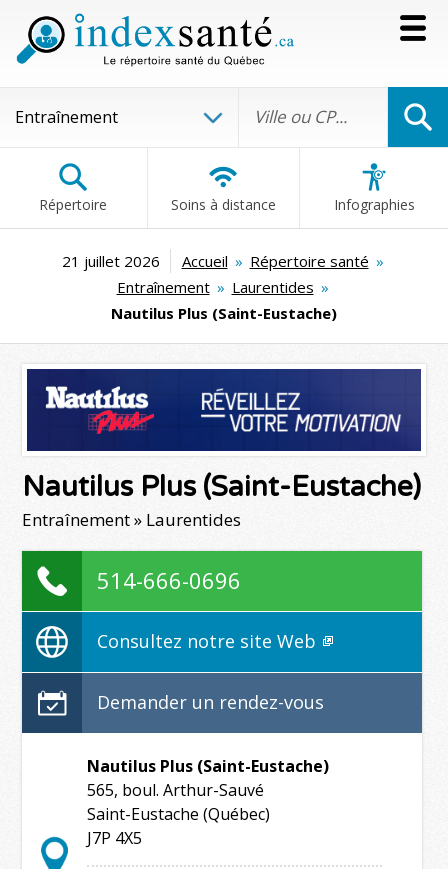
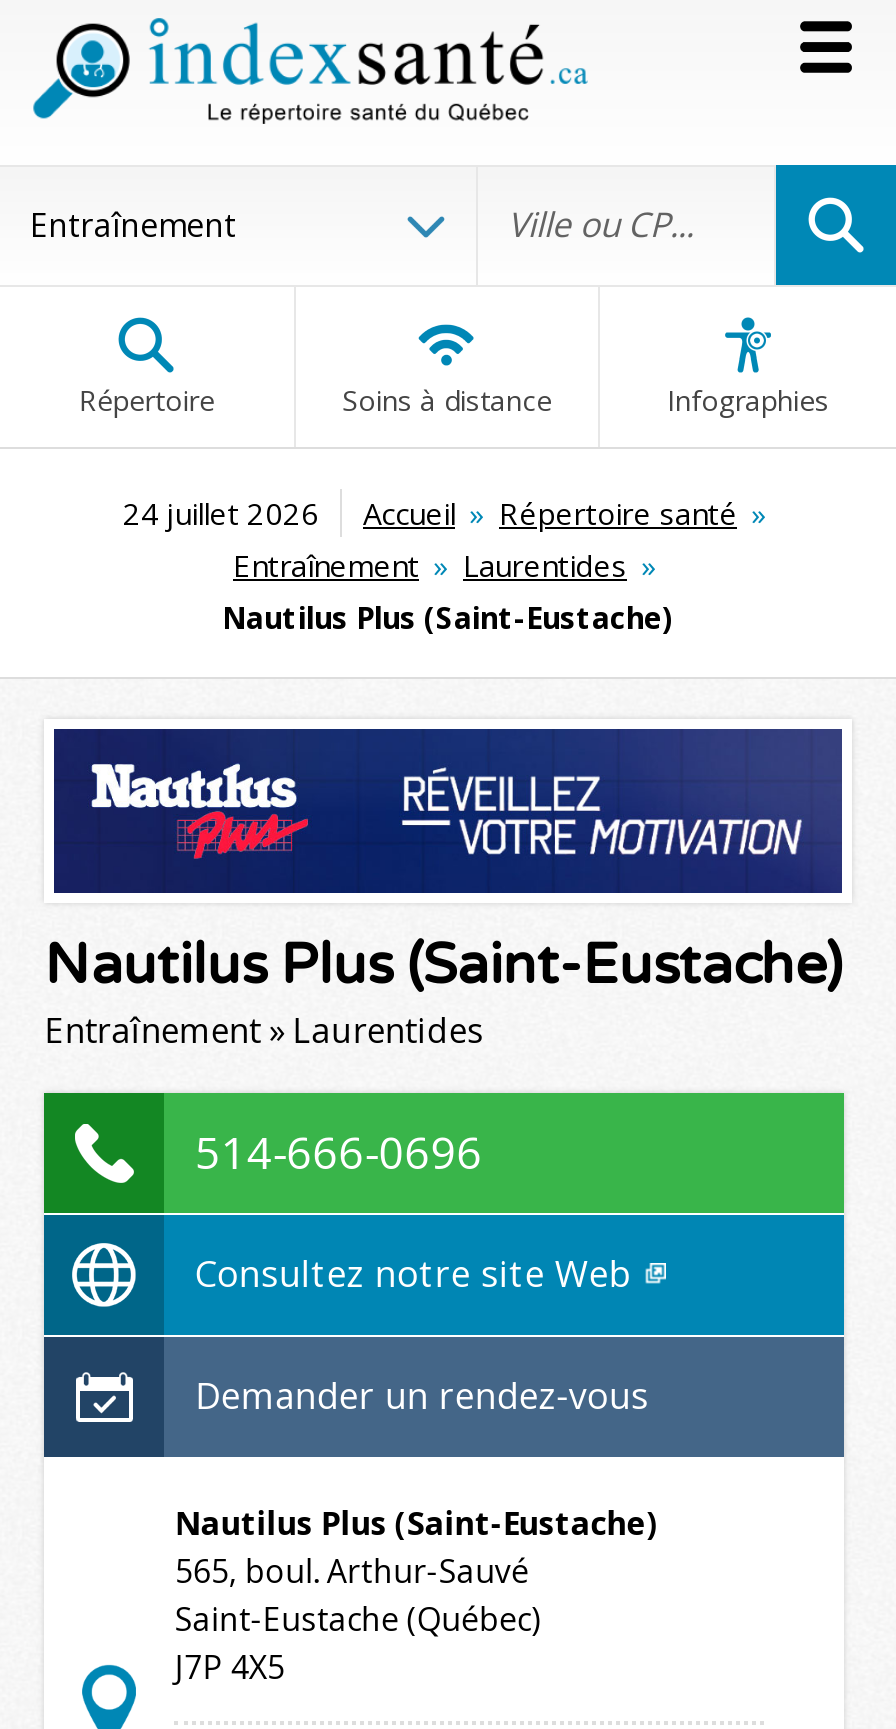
[61,251,383,271] 21 juillet 2026 Accueil » Répertoire santé » -> [123,492,767,532] 24 juillet 2026 Accueil » Répertoire santé »

